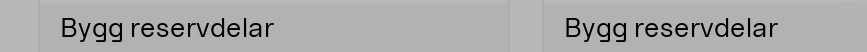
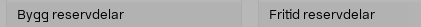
[564,17,778,43] Bygg reservdelar -> [269,9,375,22] Fritid reservdelar

